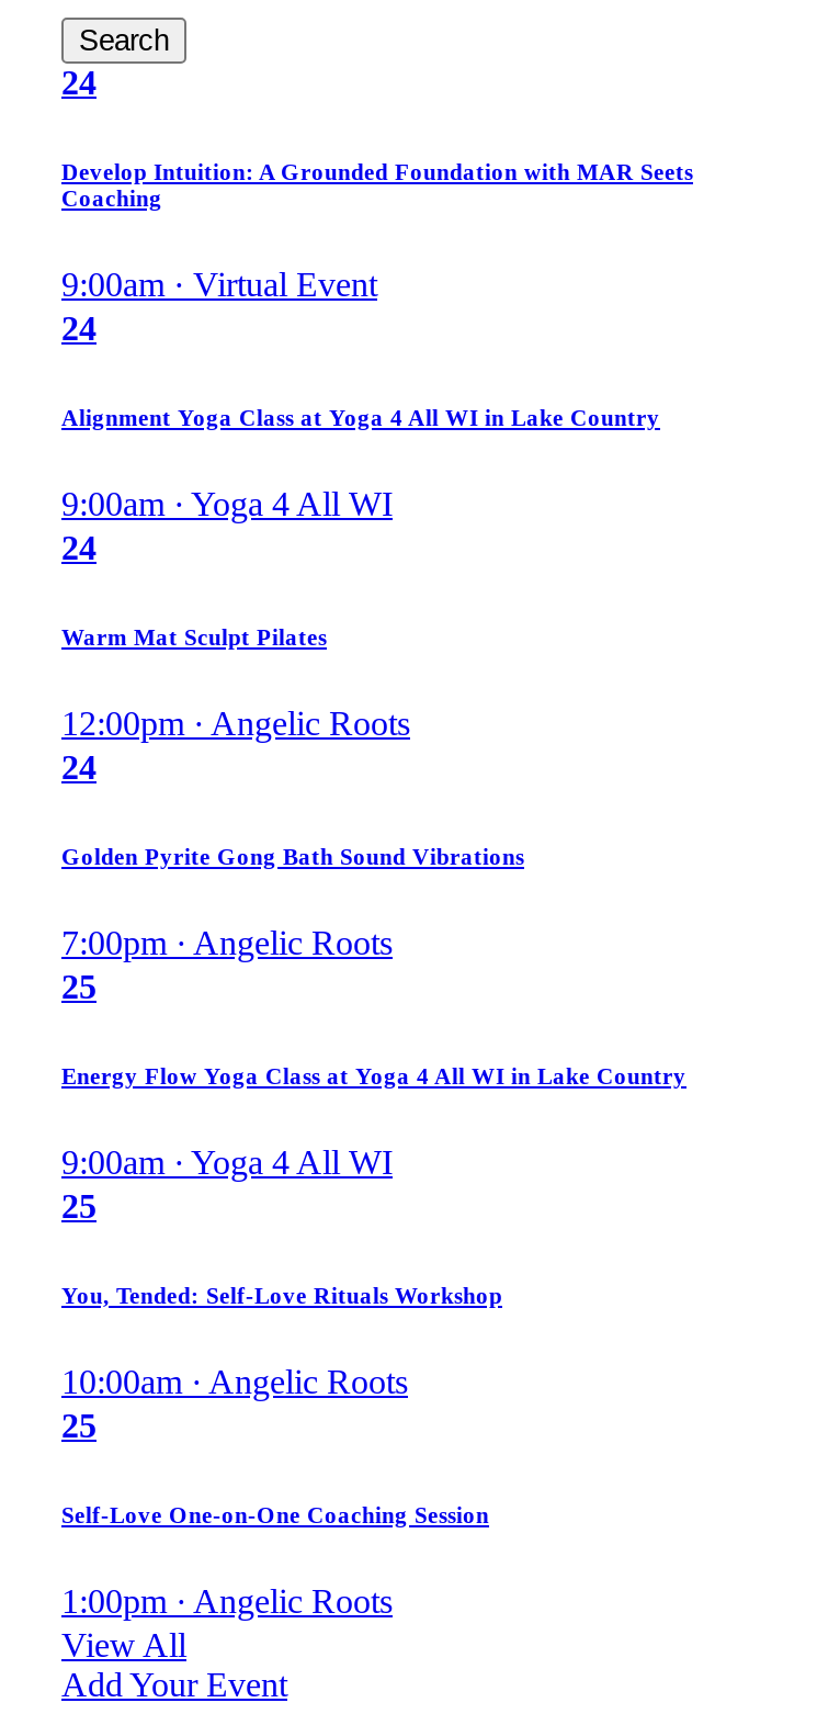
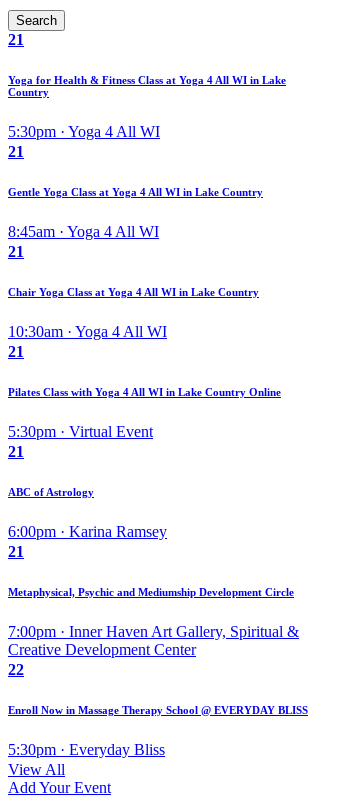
[61,65,97,102] 24 -> [8,31,24,48] 21
[61,159,693,211] Develop Intuition: A Grounded Foundation with MAR Seets | Coaching -> [8,74,286,98] Yoga for Health & Fitness Class at Yoga 4 All WI in Lake | Country
[61,266,377,347] 9:00am · Virtual Event | 24 -> [8,123,160,160] 5:30pm · Yoga 4 All WI | 21
[61,404,660,431] Alignment Yoga Class at Yoga 4 All WI in Lake Country -> [8,186,263,198] Gentle Yoga Class at Yoga 4 All WI in Lake Country
[61,485,393,567] 9:00am · Yoga 4 All WI | 24 -> [8,223,159,260] 8:45am · Yoga 4 All WI | 21
[61,624,327,650] Warm Mat Sculpt Pilates -> [8,286,259,298] Chair Yoga Class at Yoga 4 All WI in Lake Country
[61,705,410,786] 12:00pm · Angelic Roots | 24 -> [8,323,167,360] 10:30am · Yoga 4 All WI | 21
[61,843,524,870] Golden Pyrite Gong Bath Sound Vibrations -> [8,386,281,398] Pilates Class with Yoga 4 All WI in Lake Country Online
[61,924,393,1005] 7:00pm · Angelic Roots | 25 -> [8,423,153,460] 5:30pm · Virtual Event | 21
[61,1062,686,1089] Energy Flow Yoga Class at Yoga 4 All WI in Lake Country -> [8,486,94,498] ABC of Astrology
[61,1144,393,1225] 9:00am · Yoga 4 All WI | 25 -> [8,523,167,560] 6:00pm · Karina Ramsey | 21
[61,1282,502,1308] You, Tended: Self-Love Rituals Workshop -> [8,586,294,598] Metaphysical, Psychic and Mediumship Development Circle
[61,1363,408,1444] 10:00am · Angelic Roots | 25 -> [8,623,299,678] 7:00pm · Inner Haven Art Gallery, Spiritual & | Creative Development Center | 22
[61,1501,489,1527] Self-Love One-on-One Coaching Session -> [8,704,308,716] Enroll Now in Massage Therapy School @ EVERYDAY BLISS
[61,1582,393,1619] 1:00pm · Angelic Roots -> [8,741,165,758] 5:30pm · Everyday Bliss

